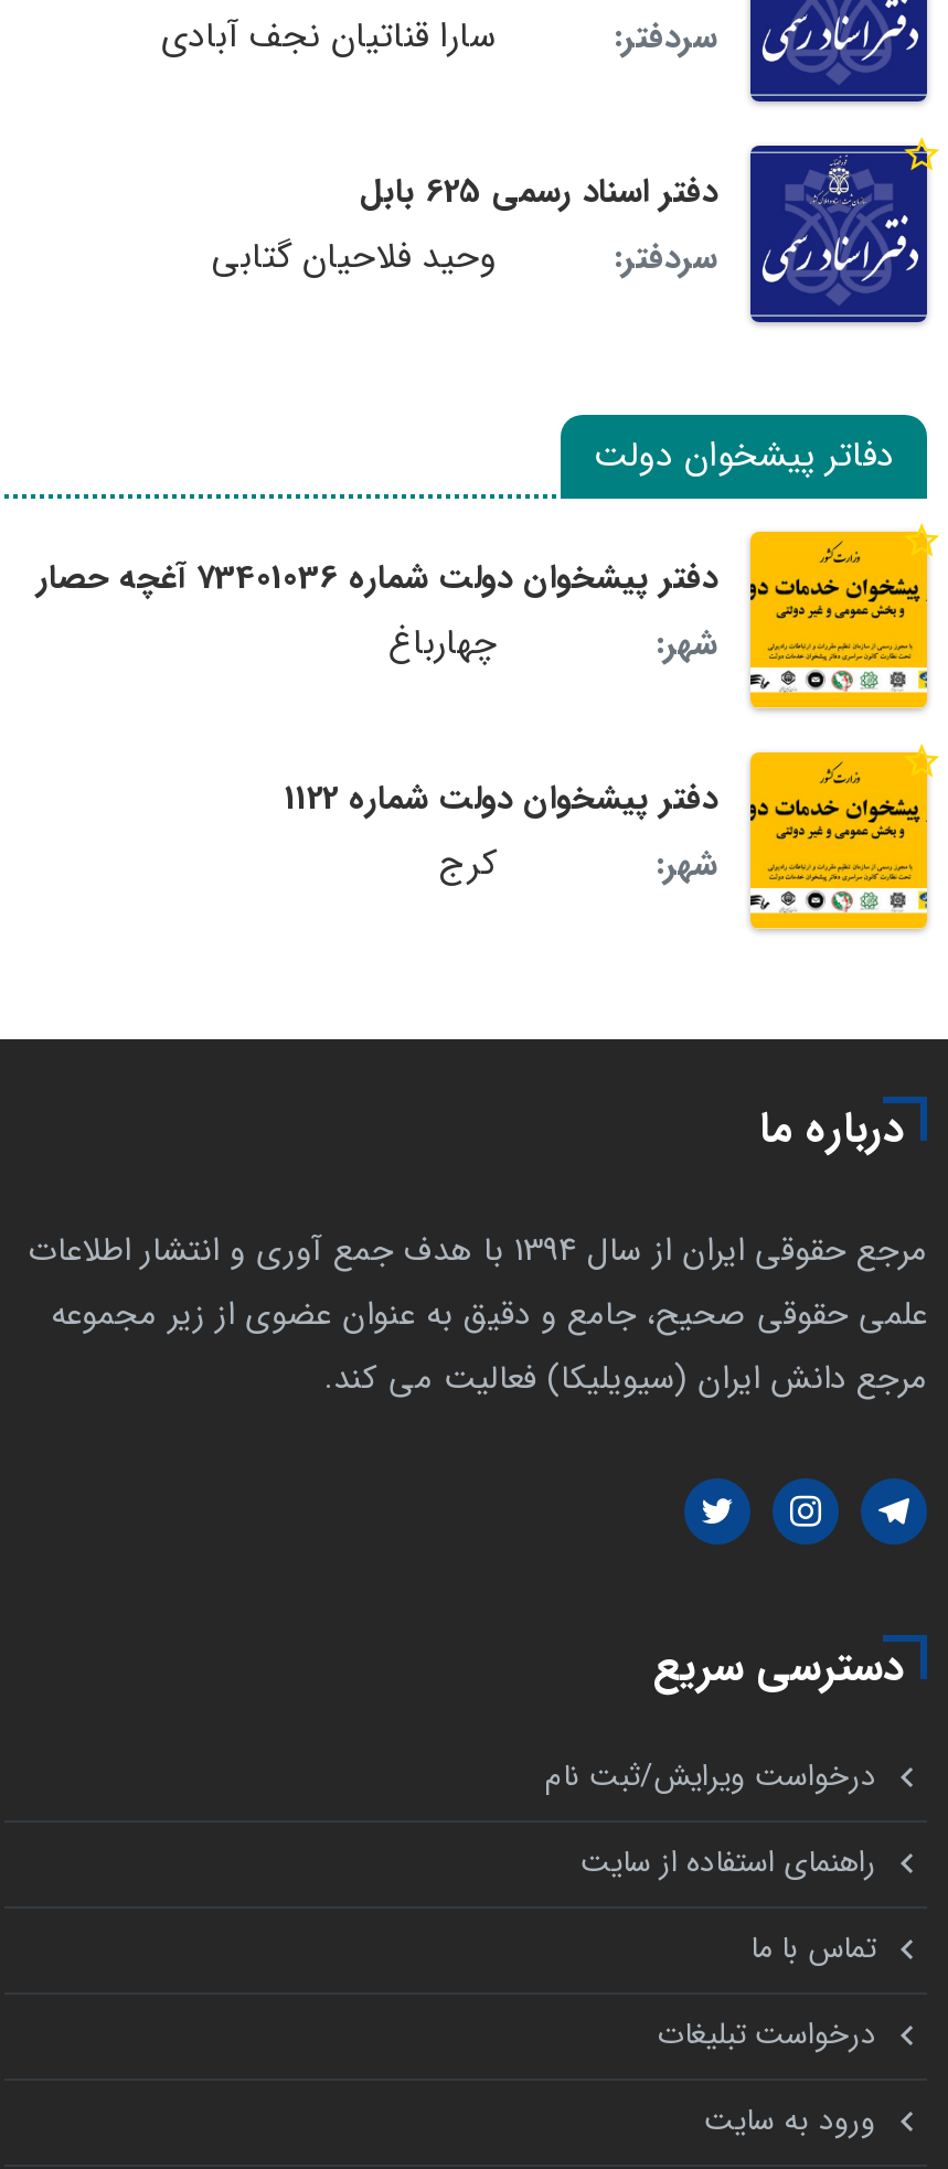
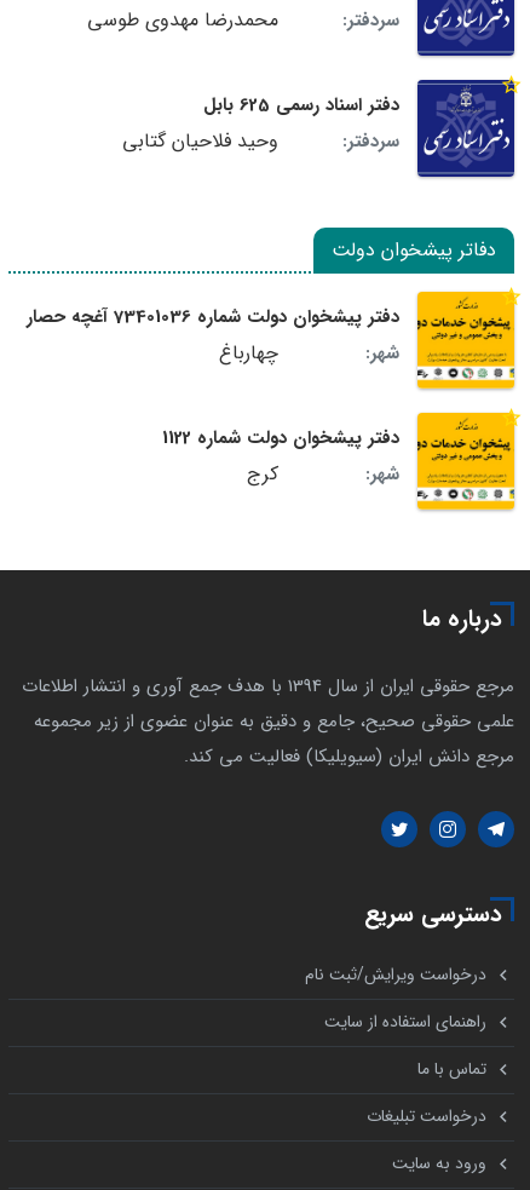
[161,9,497,64] سارا قناتیان نجف آبادی -> [87,5,278,35] محمدرضا مهدوی طوسی

